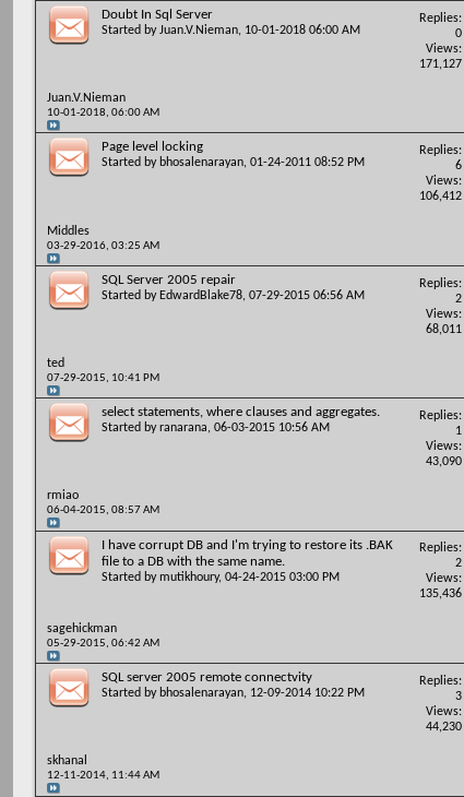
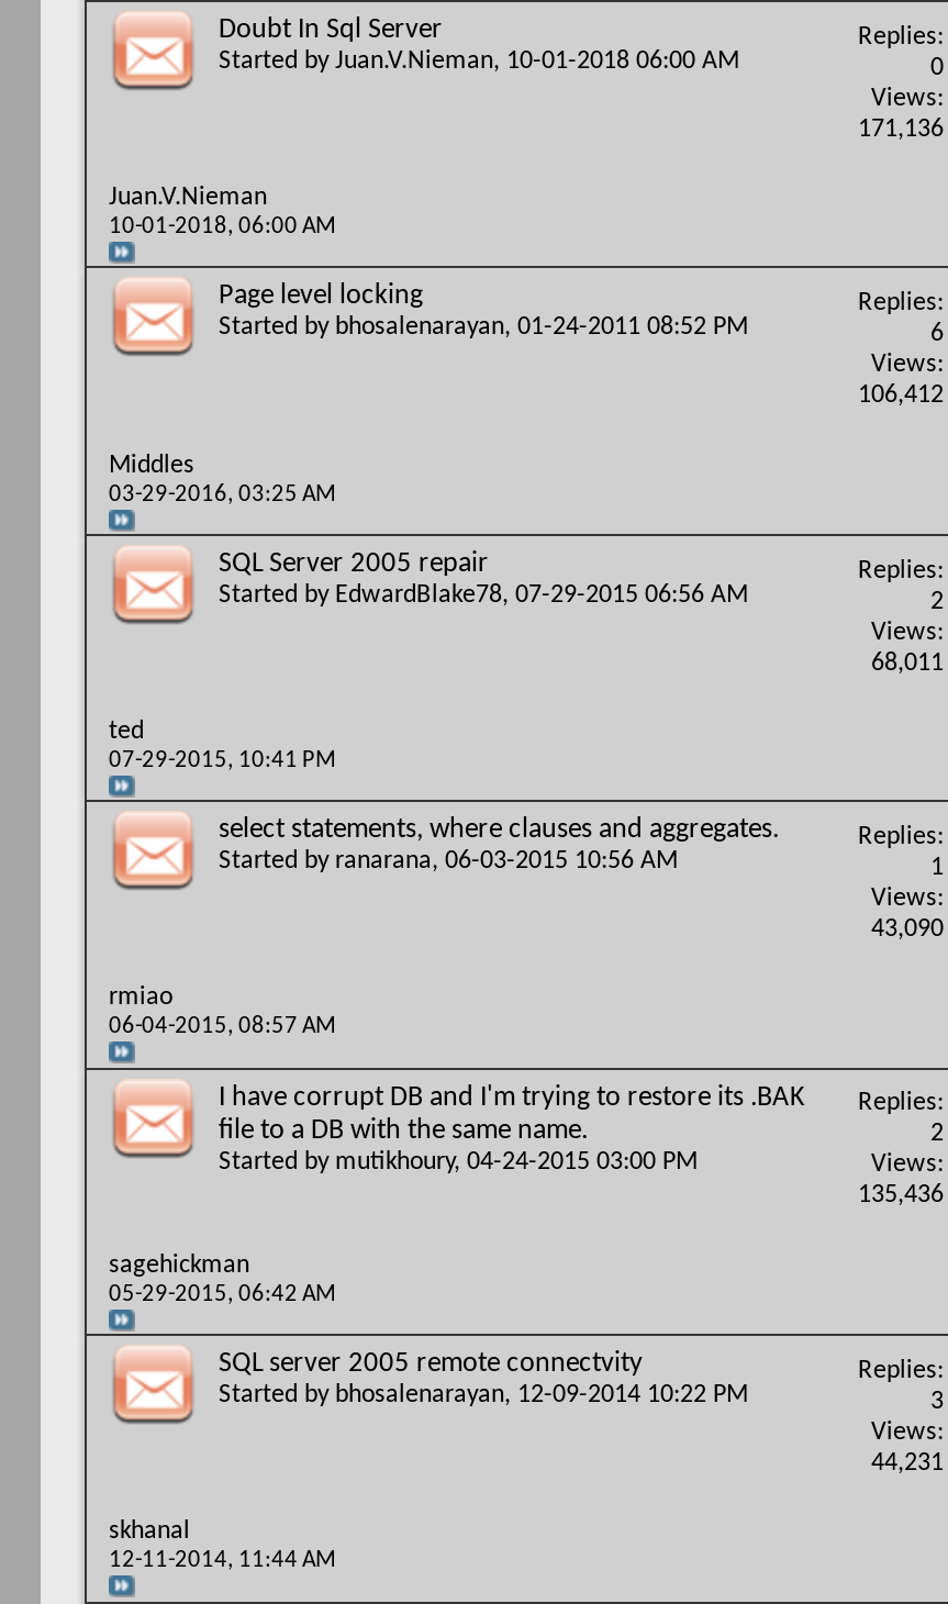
[419,57,462,71] 171,127 -> [858,116,944,142] 171,136
[426,720,462,734] 44,230 -> [871,1450,944,1476] 44,231

